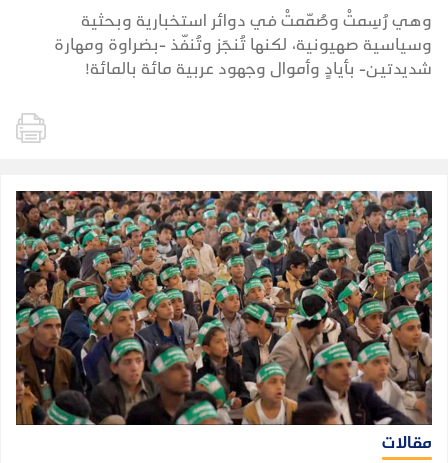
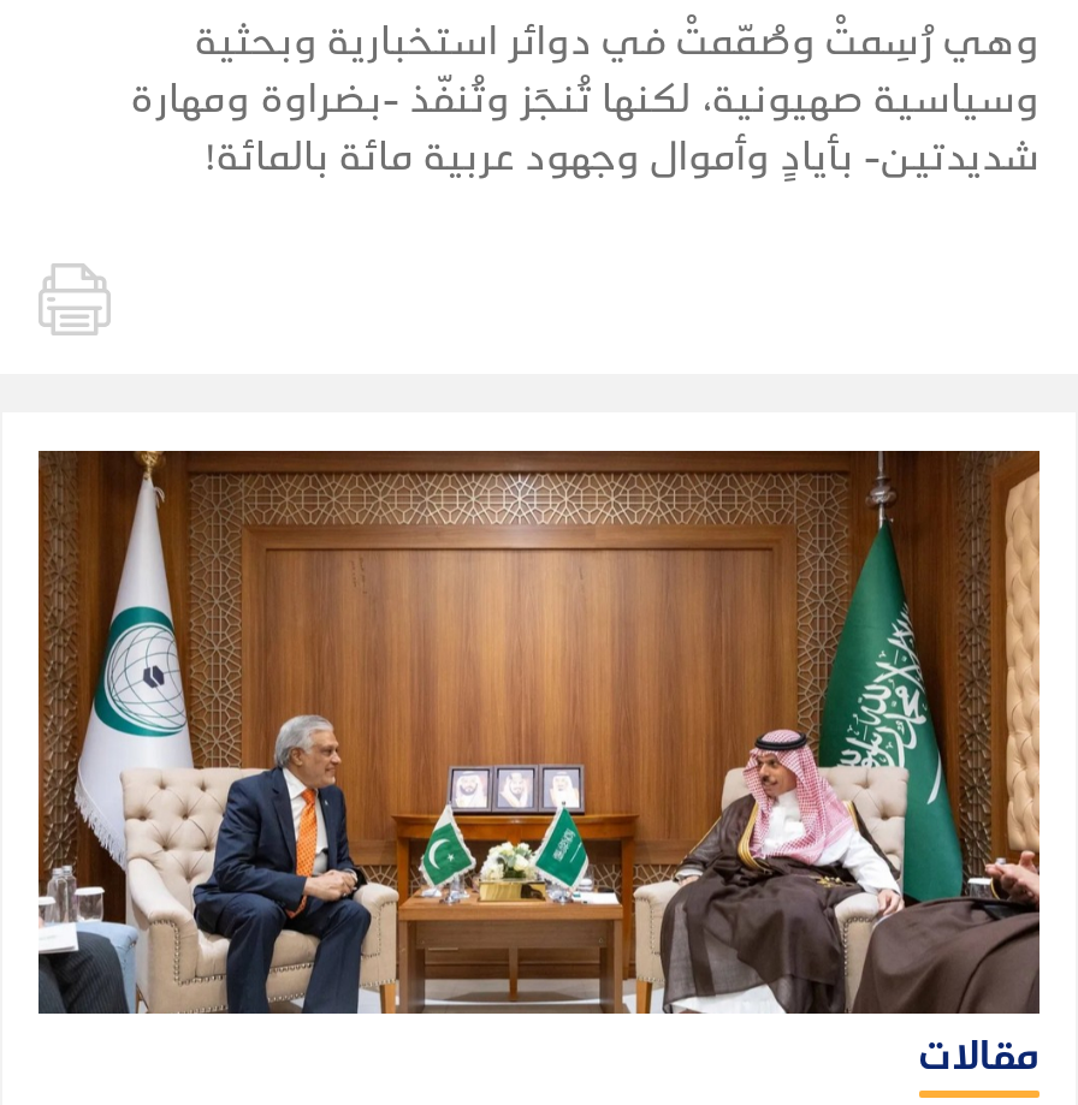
[15,190,433,426] [image] -> [36,448,1042,1016] [image]

